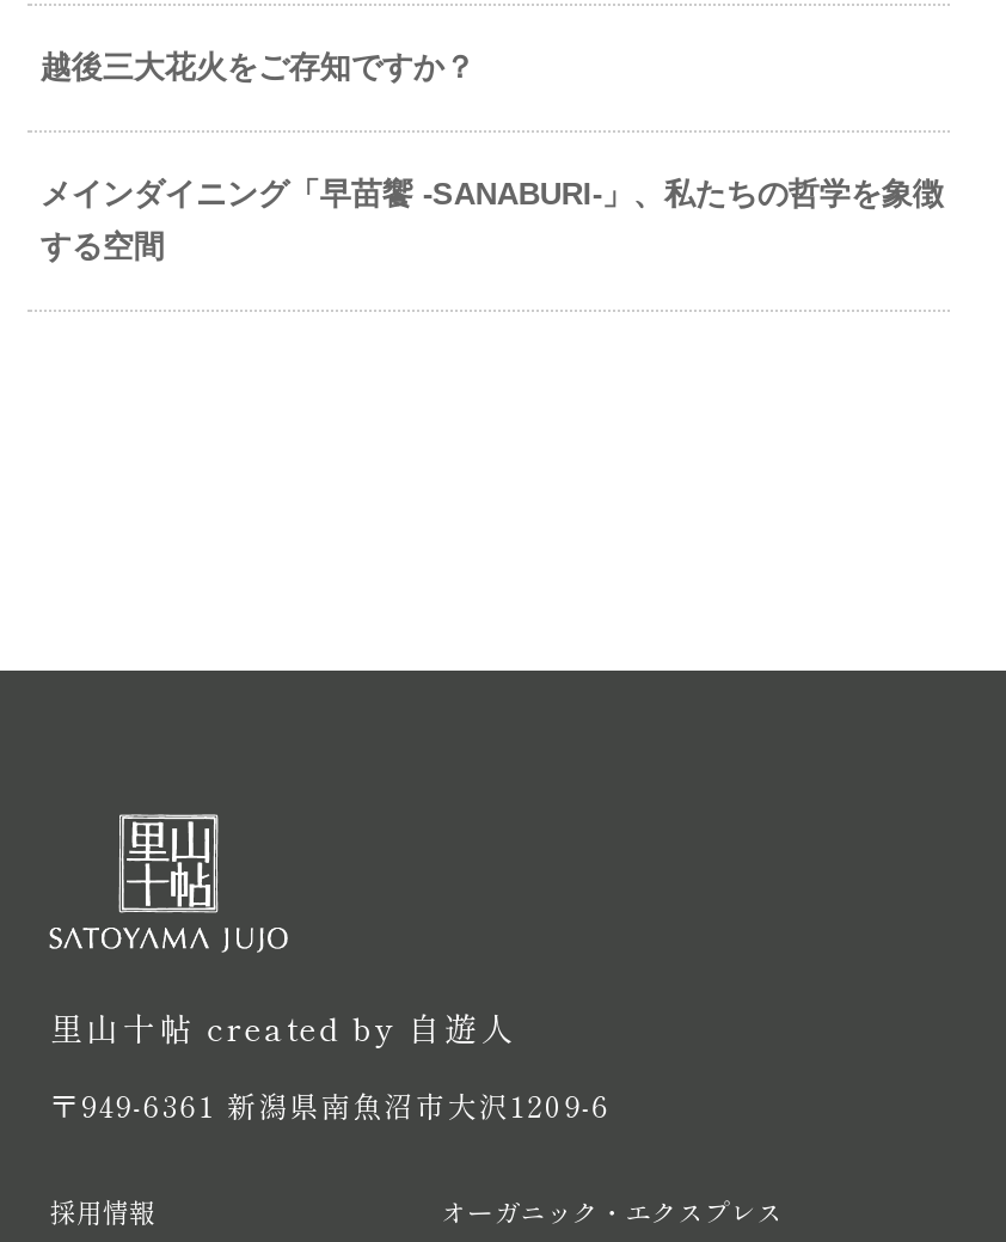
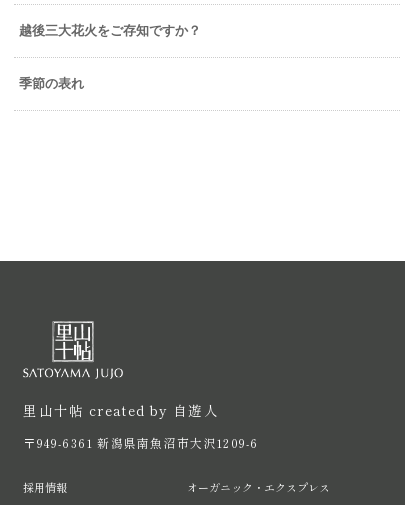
[40,175,944,264] メインダイニング「早苗饗 -SANABURI-」、私たちの哲学を象徴 | する空間 -> [19,76,84,91] 季節の表れ

